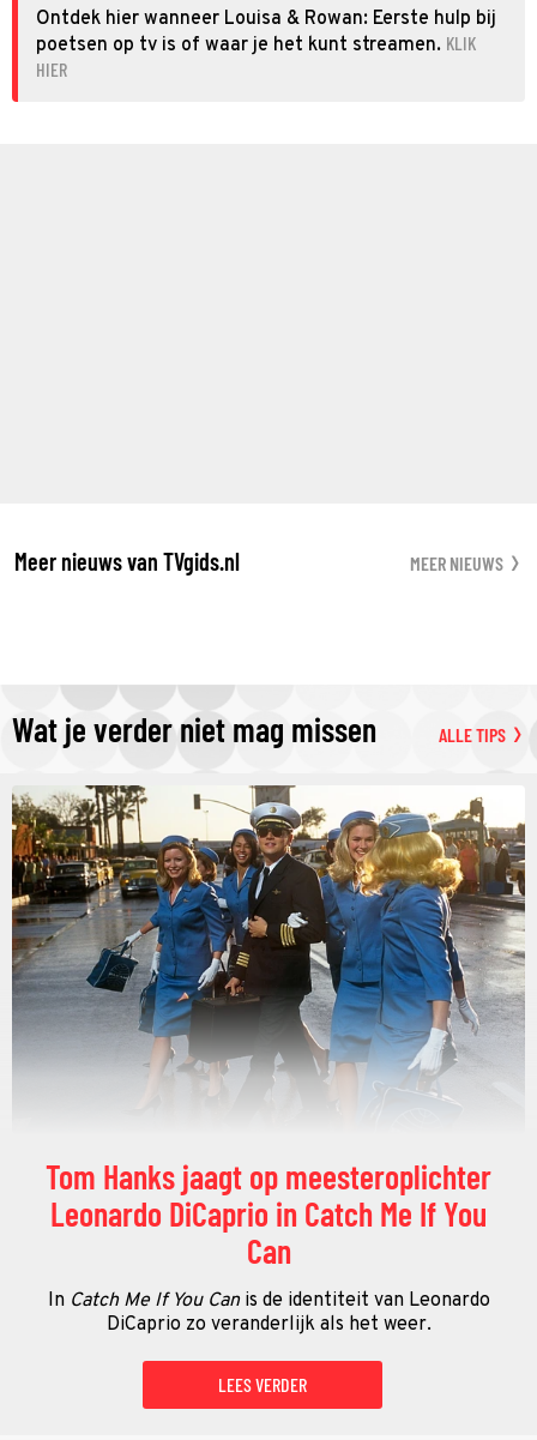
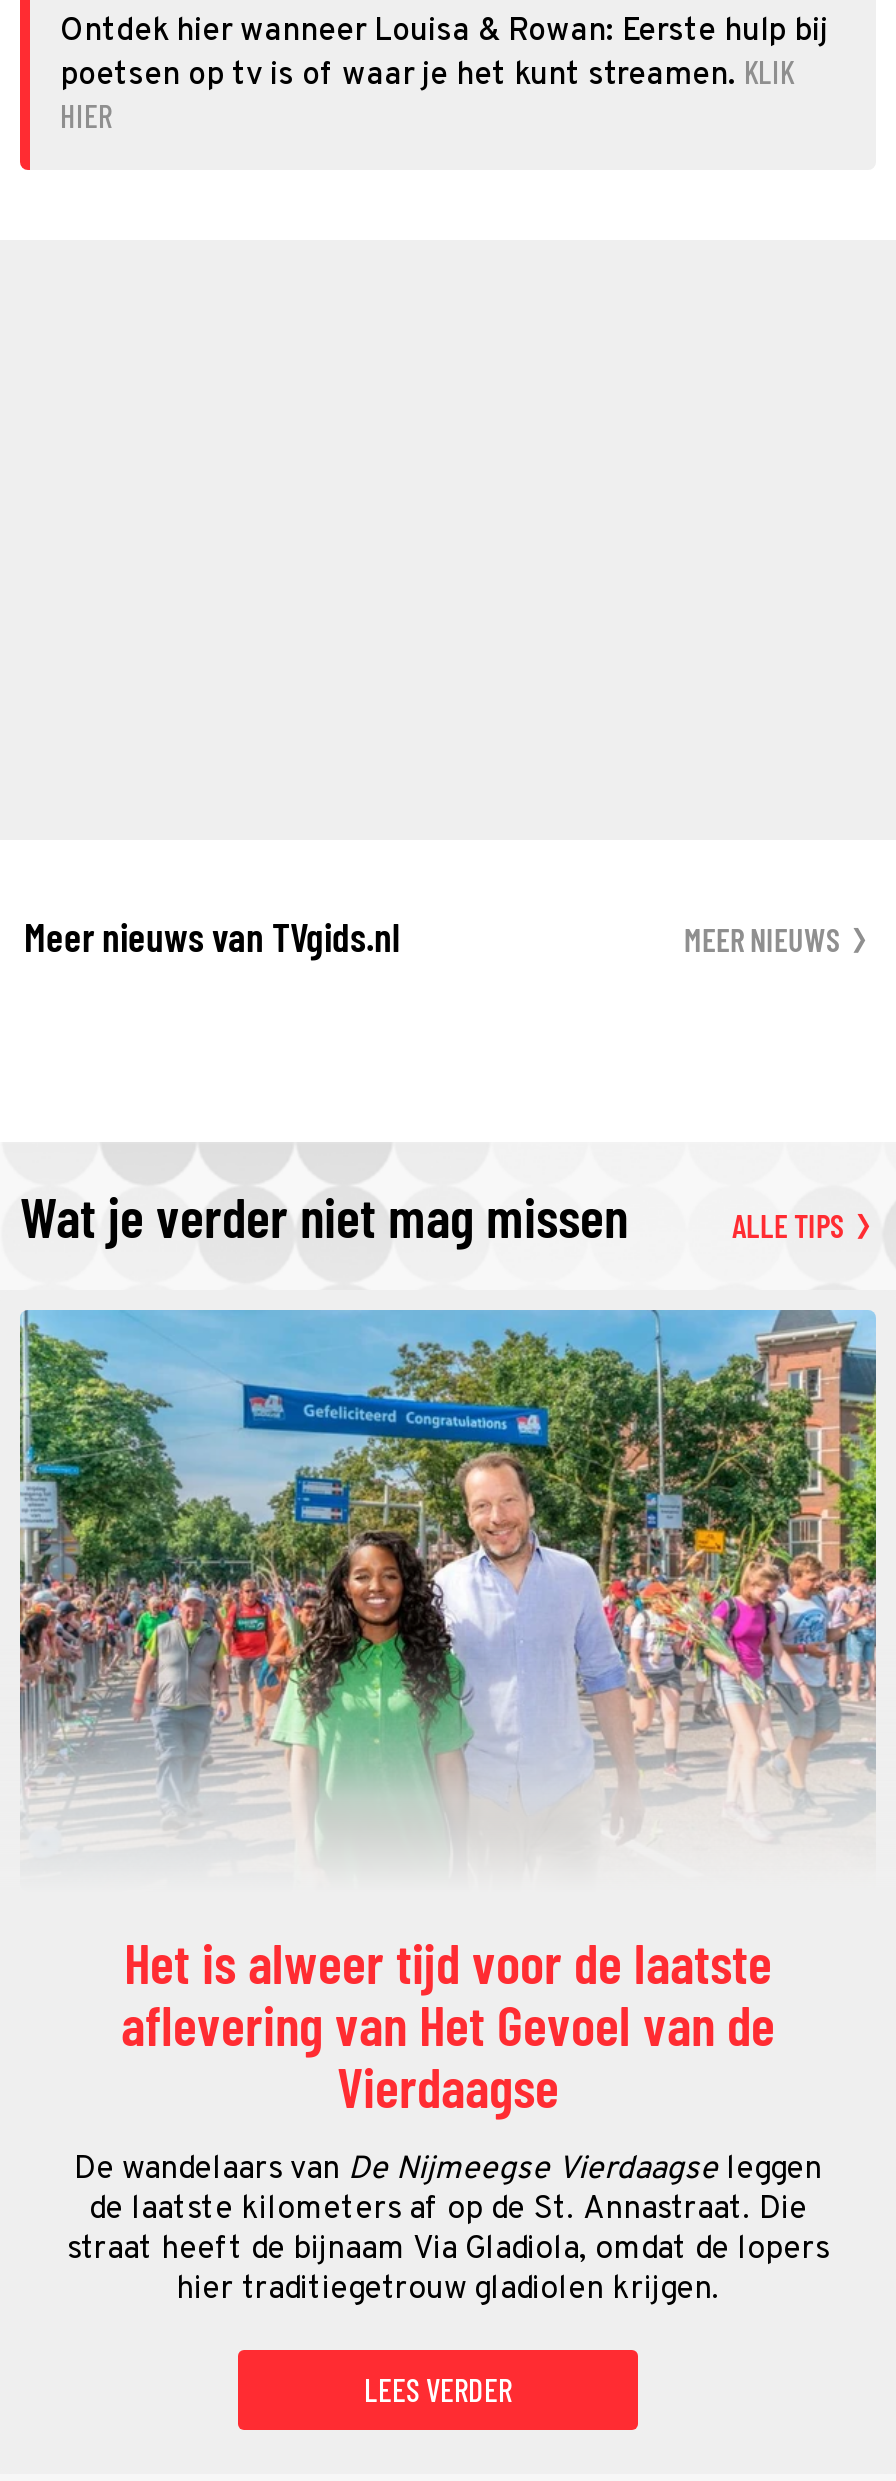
[11,784,525,1098] [image] -> [18,1308,878,1836] [image]
[46,1156,491,1337] Tom Hanks jaagt op meesteroplichter | Leonardo DiCaprio in Catch Me If You | Can | In Catch Me If You Can is de identiteit van Leonardo | DiCaprio zo veranderlijk als het weer. -> [67,1928,829,2310] Het is alweer tijd voor de laatste | aflevering van Het Gevoel van de | Vierdaagse | De wandelaars van De Nijmeegse Vierdaagse leggen | de laatste kilometers af op de St. Annastraat. Die | straat heeft de bijnaam Via Gladiola, omdat de lopers | hier traditiegetrouw gladiolen krijgen.

